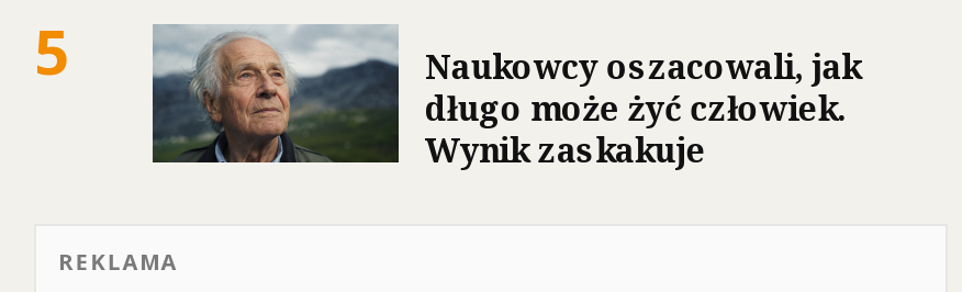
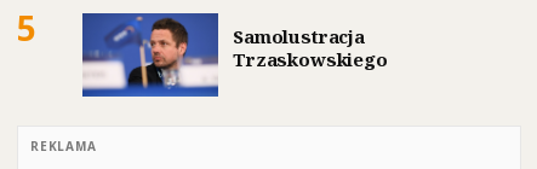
[150,24,861,171] [image] | Naukowcy oszacowali, jak | długo może żyć człowiek. | Wynik zaskakuje -> [81,12,388,98] [image] | Samolustracja | Trzaskowskiego

